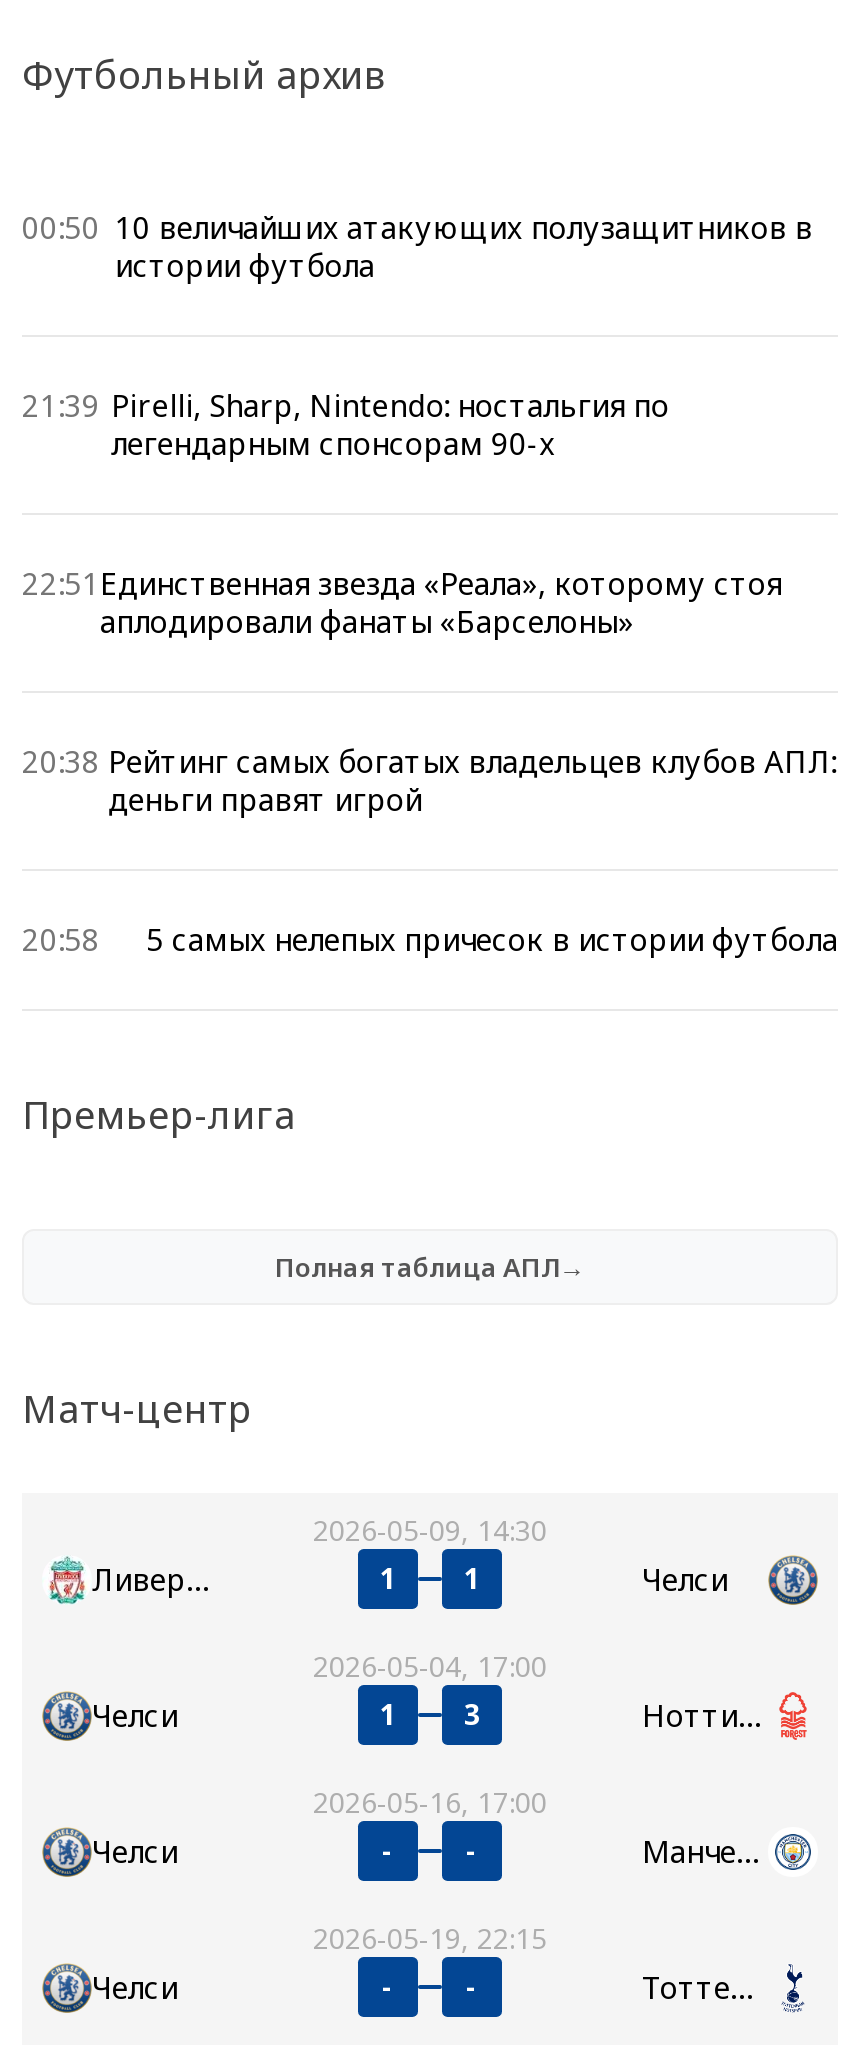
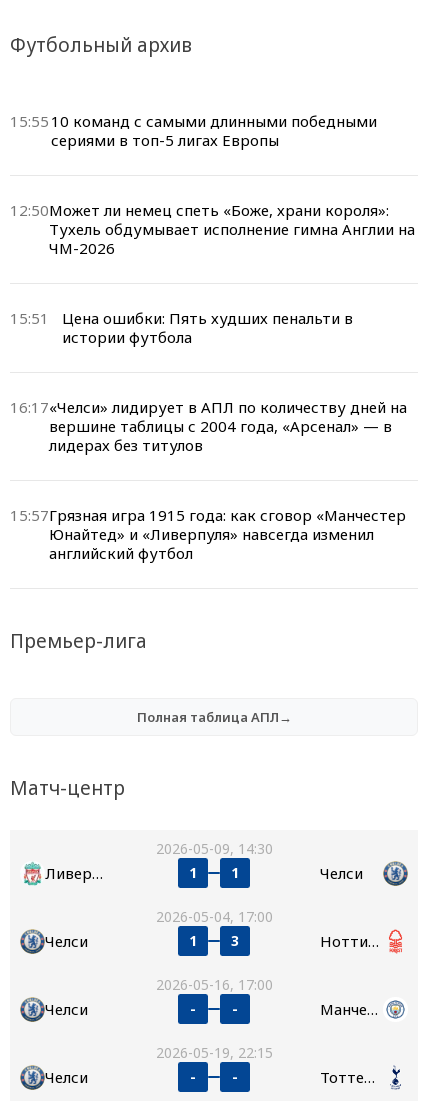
[22,208,813,248] 00:50 10 величайших атакующих полузащитников в -> [10,111,415,328] 15:55 10 команд с самыми длинными победными | сериями в топ-5 лигах Европы | 12:50Может ли немец спеть «Боже, храни короля»: | Тухель обдумывает исполнение гимна Англии на | ЧМ-2026 | 15:51 | Цена ошибки: Пять худших пенальти в
moved [115,246,375,286] -> [62,327,192,347]: истории футбола
[22,386,838,960] 21:39 Pirelli, Sharp, Nintendo: ностальгия по | легендарным спонсорам 90-х | 22:51 Единственная звезда «Реала», которому стоя | аплодировали фанаты «Барселоны» | 20:38 Рейтинг самых богатых владельцев клубов АПЛ: | деньги правят игрой | 20:58 | 5 самых нелепых причесок в истории футбола -> [10,397,407,563] 16:17«Челси» лидирует в АПЛ по количеству дней на | вершине таблицы с 2004 года, «Арсенал» — в | лидерах без титулов | 15:57Грязная игра 1915 года: как сговор «Манчестер | Юнайтед» и «Ливерпуля» навсегда изменил | английский футбол

